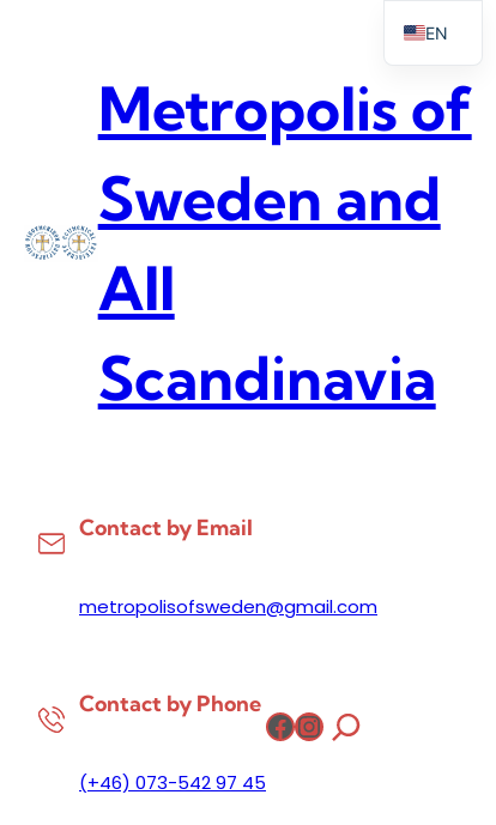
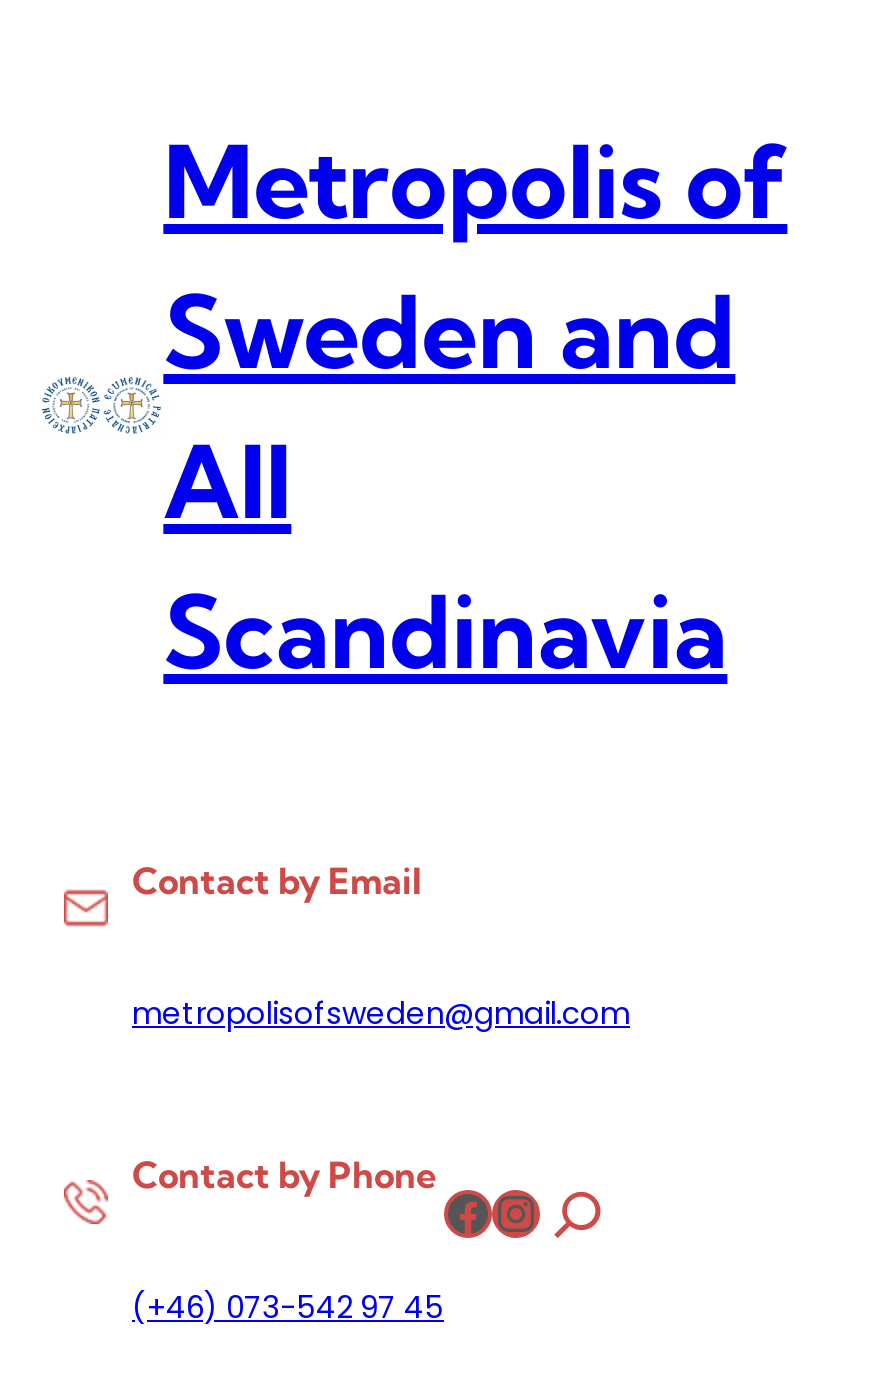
[426,22,448,43] EN -> none

